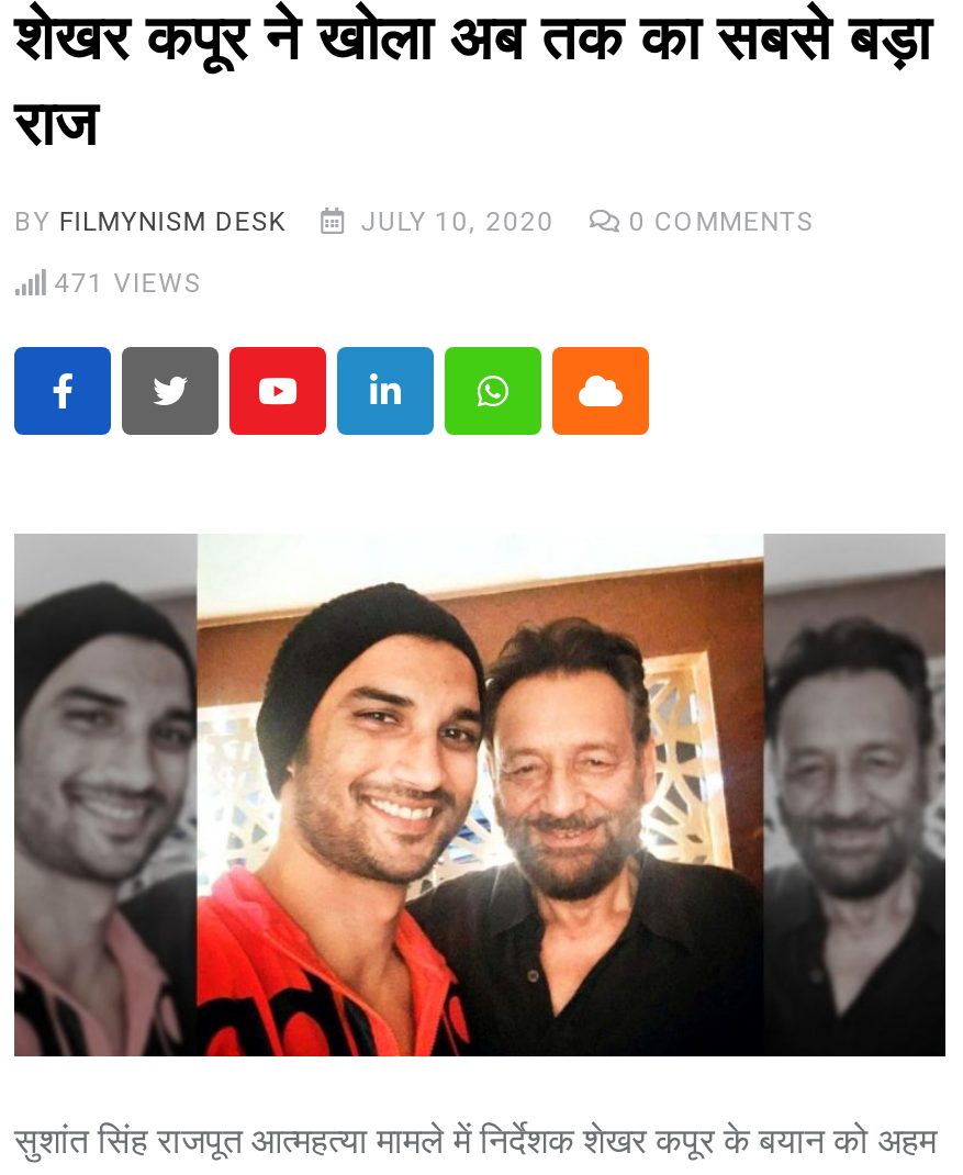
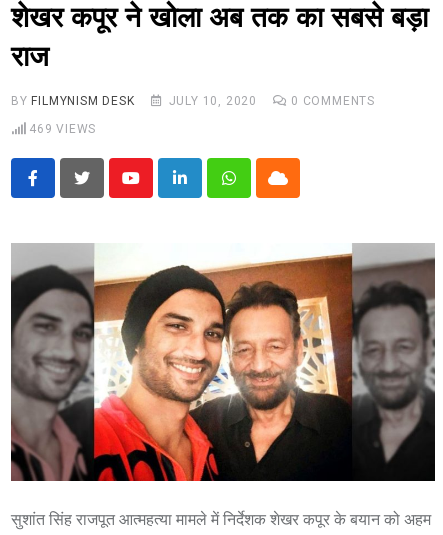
[54,268,201,299] 471 VIEWS -> [29,122,96,136] 469 VIEWS

